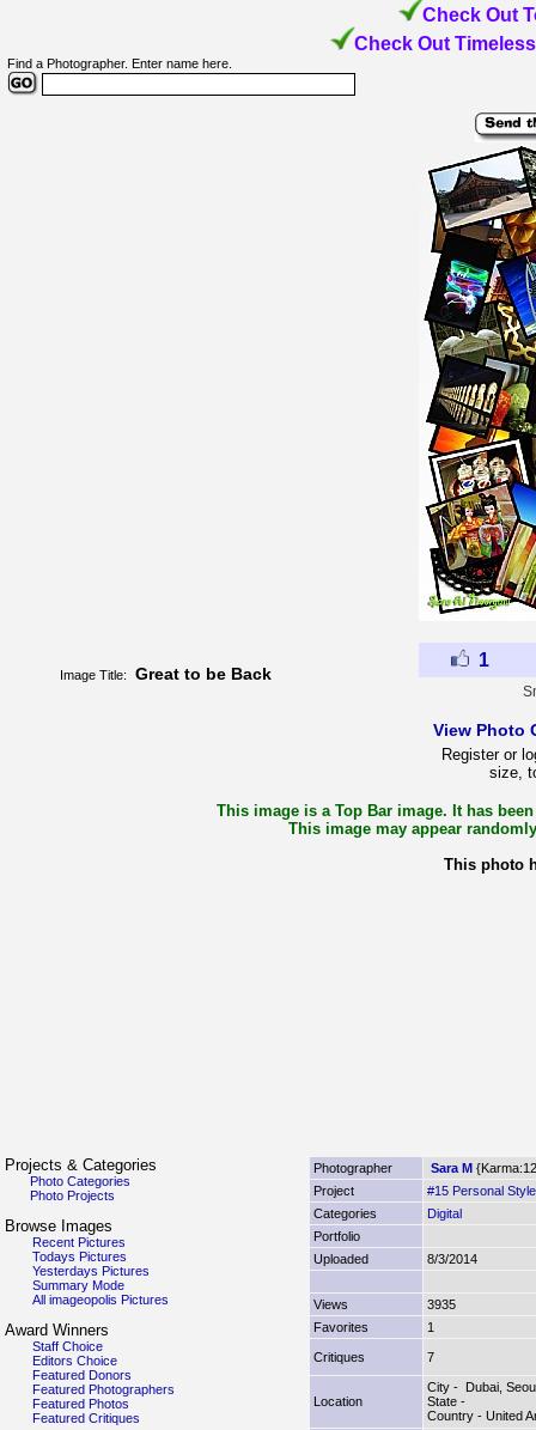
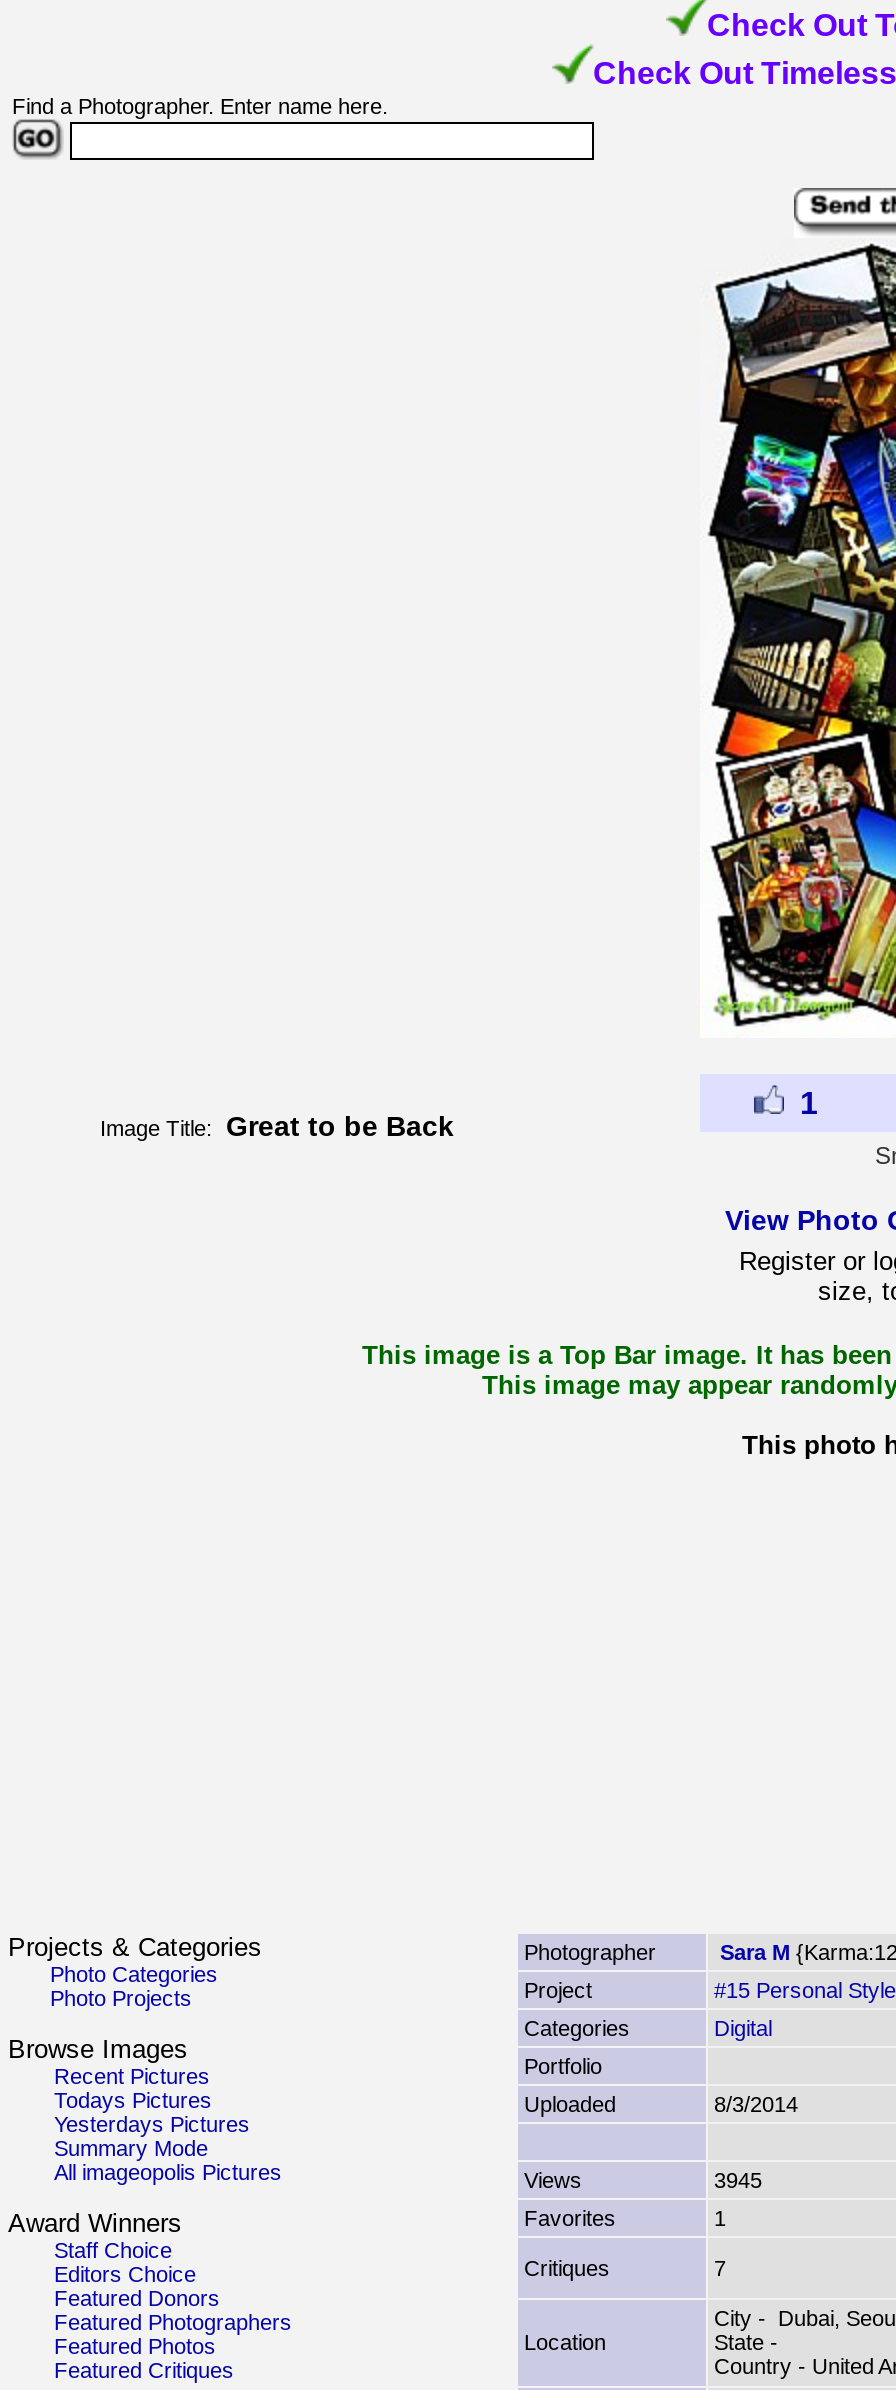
[427,1297,456,1312] 3935 -> [714,2168,762,2192] 3945

